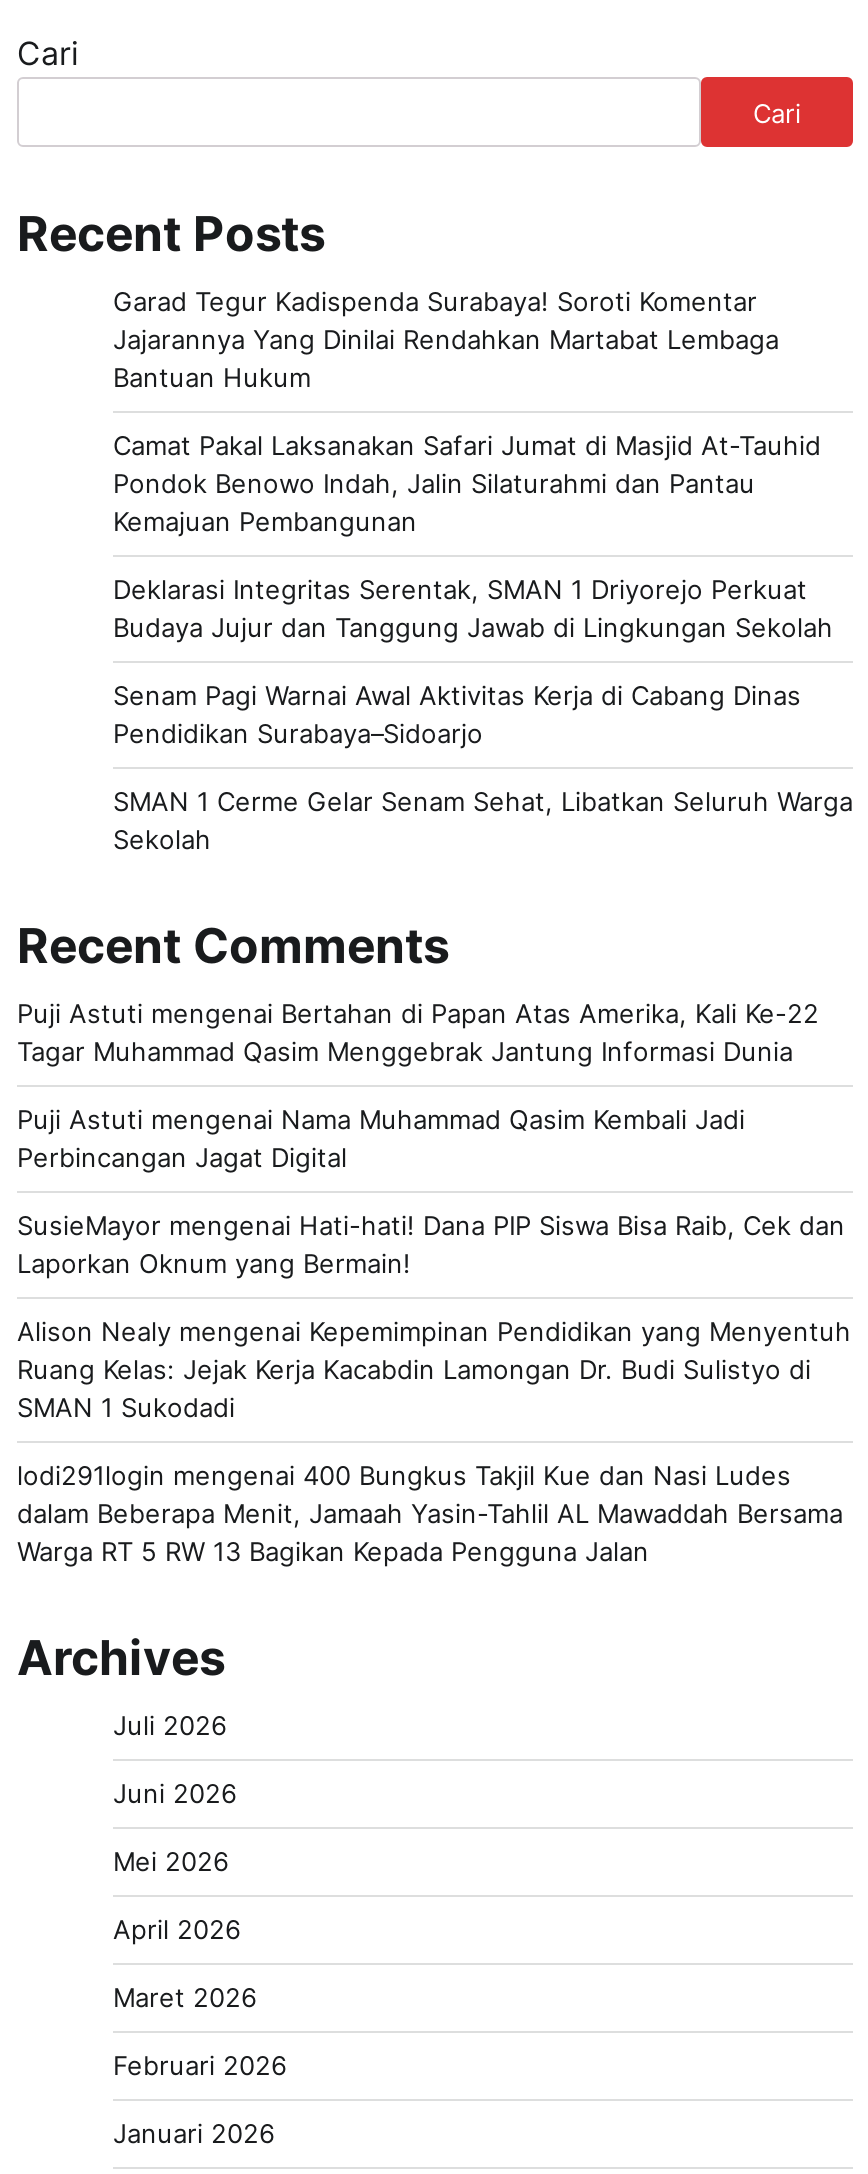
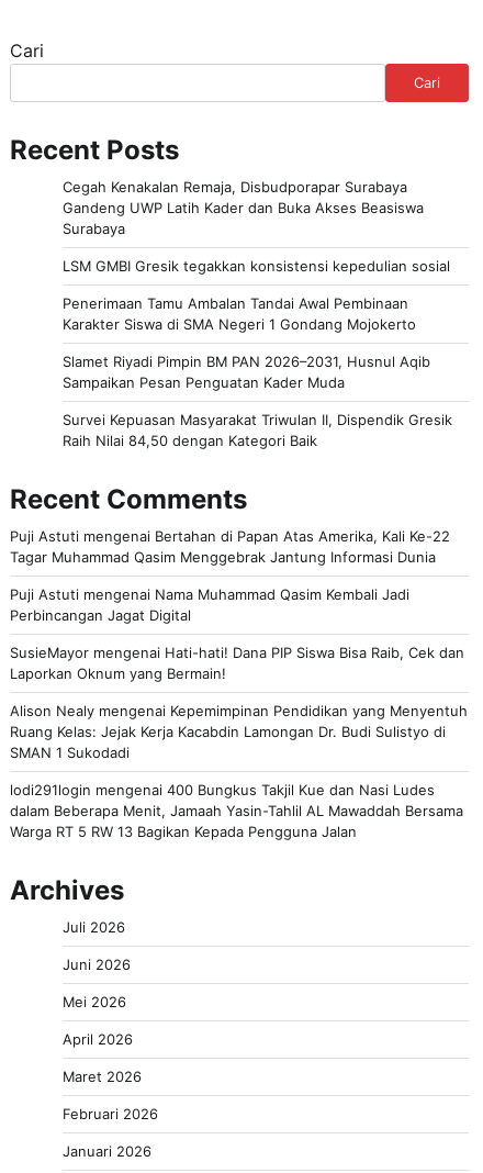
[113,286,779,394] Garad Tegur Kadispenda Surabaya! Soroti Komentar | Jajarannya Yang Dinilai Rendahkan Martabat Lembaga | Bantuan Hukum -> [63,178,424,237] Cegah Kenakalan Remaja, Disbudporapar Surabaya | Gandeng UWP Latih Kader dan Buka Akses Beasiswa | Surabaya
[113,430,821,538] Camat Pakal Laksanakan Safari Jumat di Masjid At-Tauhid | Pondok Benowo Indah, Jalin Silaturahmi dan Pantau | Kemajuan Pembangunan -> [63,257,450,274] LSM GMBI Gresik tegakkan konsistensi kepedulian sosial
[113,574,833,644] Deklarasi Integritas Serentak, SMAN 1 Driyorejo Perkuat | Budaya Jujur dan Tanggung Jawab di Lingkungan Sekolah -> [63,294,416,333] Penerimaan Tamu Ambalan Tandai Awal Pembinaan | Karakter Siswa di SMA Negeri 1 Gondang Mojokerto
[113,680,801,750] Senam Pagi Warnai Awal Aktivitas Kerja di Cabang Dinas | Pendidikan Surabaya–Sidoarjo -> [63,352,430,391] Slamet Riyadi Pimpin BM PAN 2026–2031, Husnul Aqib | Sampaikan Pesan Penguatan Kader Muda
[113,786,853,856] SMAN 1 Cerme Gelar Senam Sehat, Libatkan Seluruh Warga | Sekolah -> [63,411,452,449] Survei Kepuasan Masyarakat Triwulan II, Dispendik Gresik | Raih Nilai 84,50 dengan Kategori Baik

